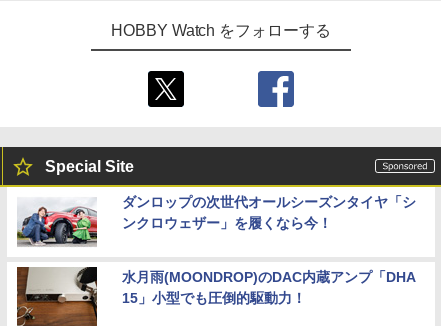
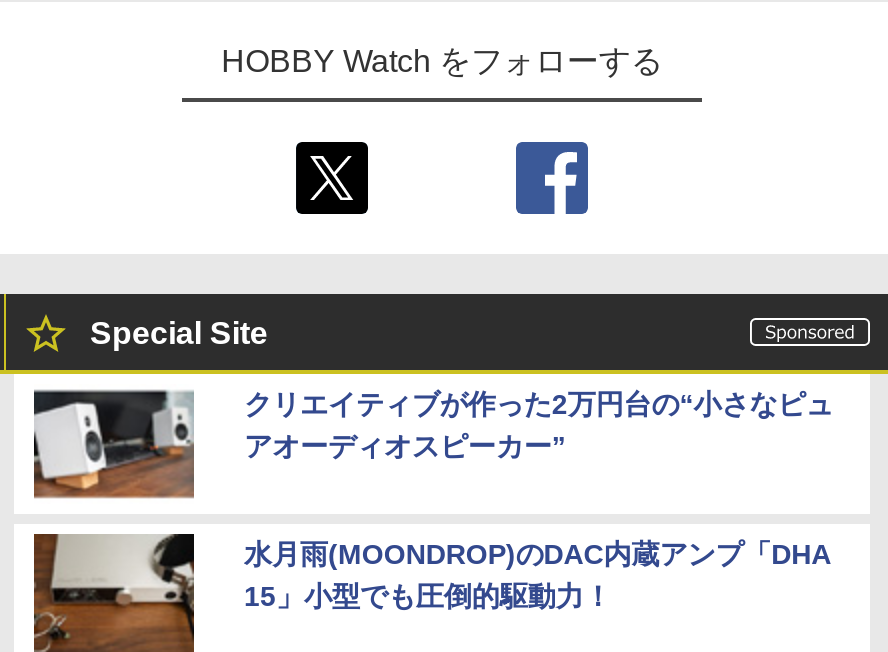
[16,194,416,249] [image] | ダンロップの次世代オールシーズンタイヤ「シ | ンクロウェザー」を履くなら今！ -> [32,388,833,500] [image] | クリエイティブが作った2万円台の“小さなピュ | アオーディオスピーカー”

